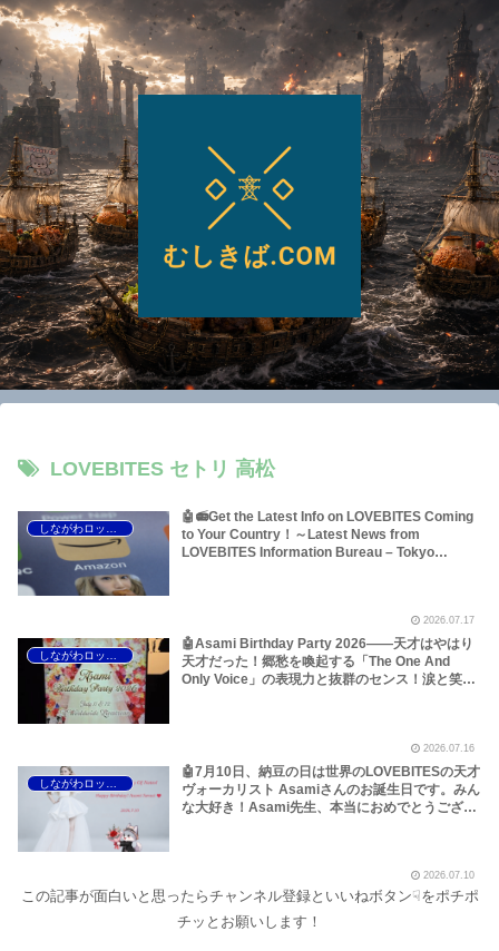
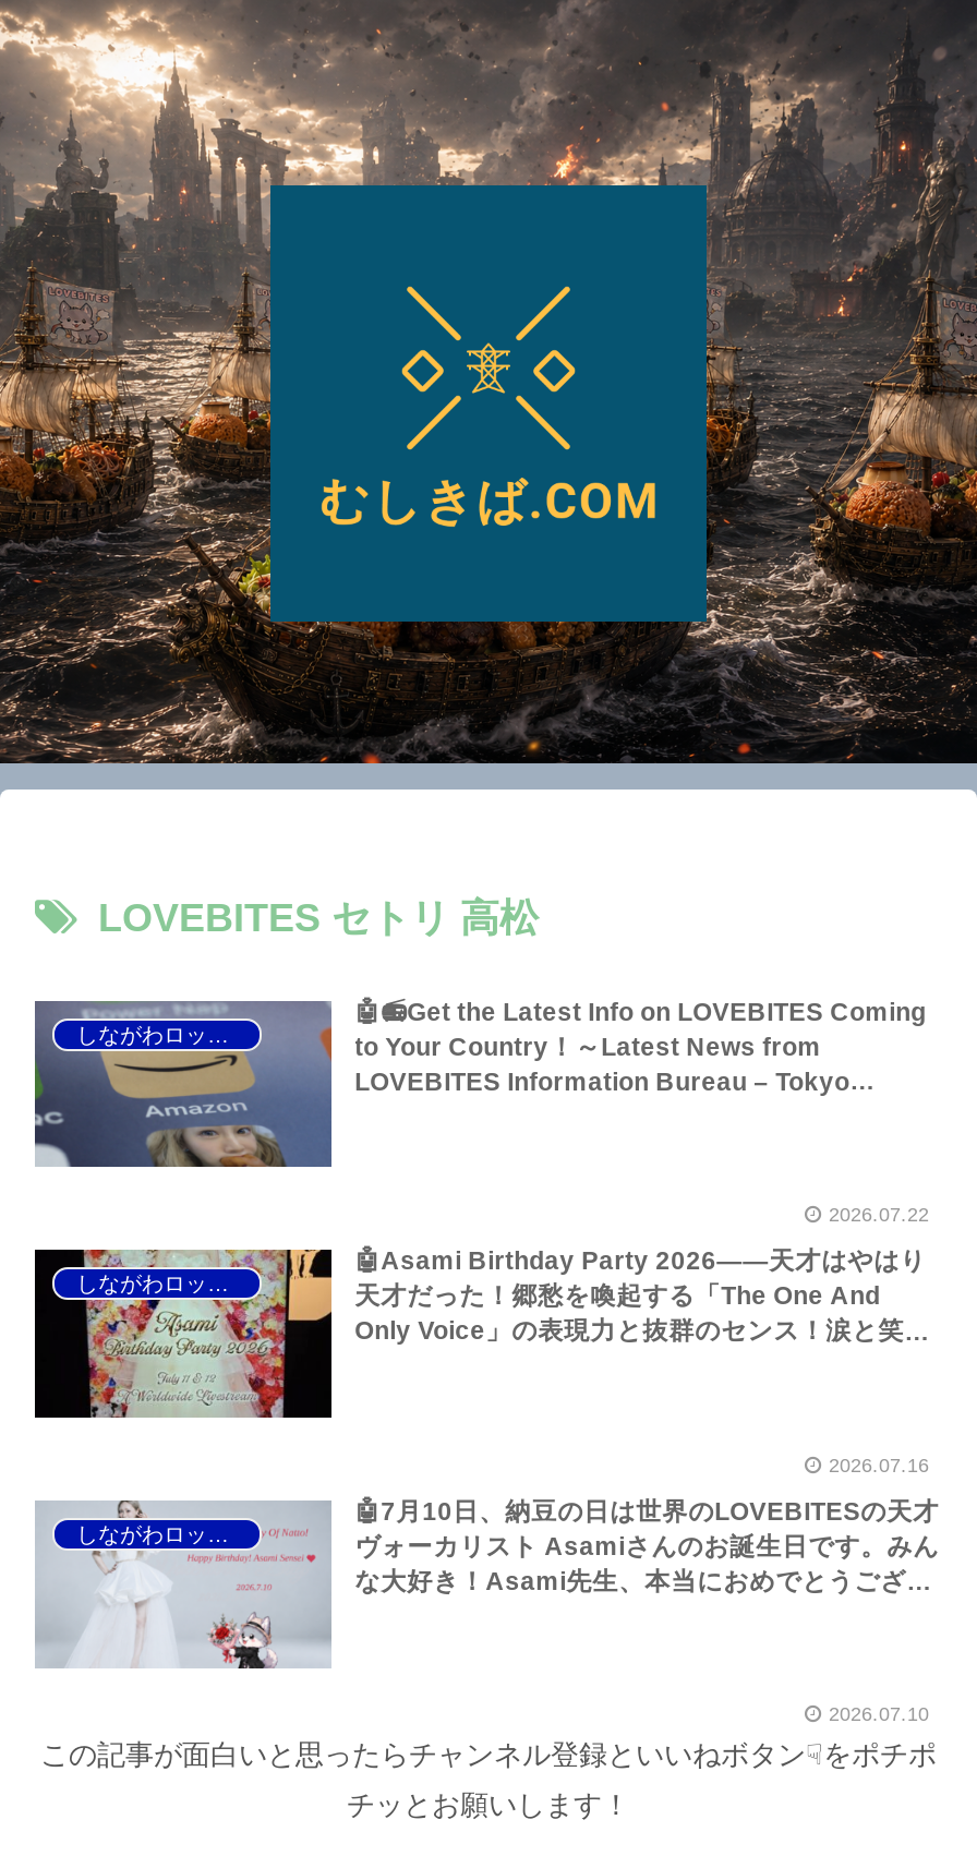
[423,614,474,626] 2026.07.17 -> [829,1203,929,1225] 2026.07.22

